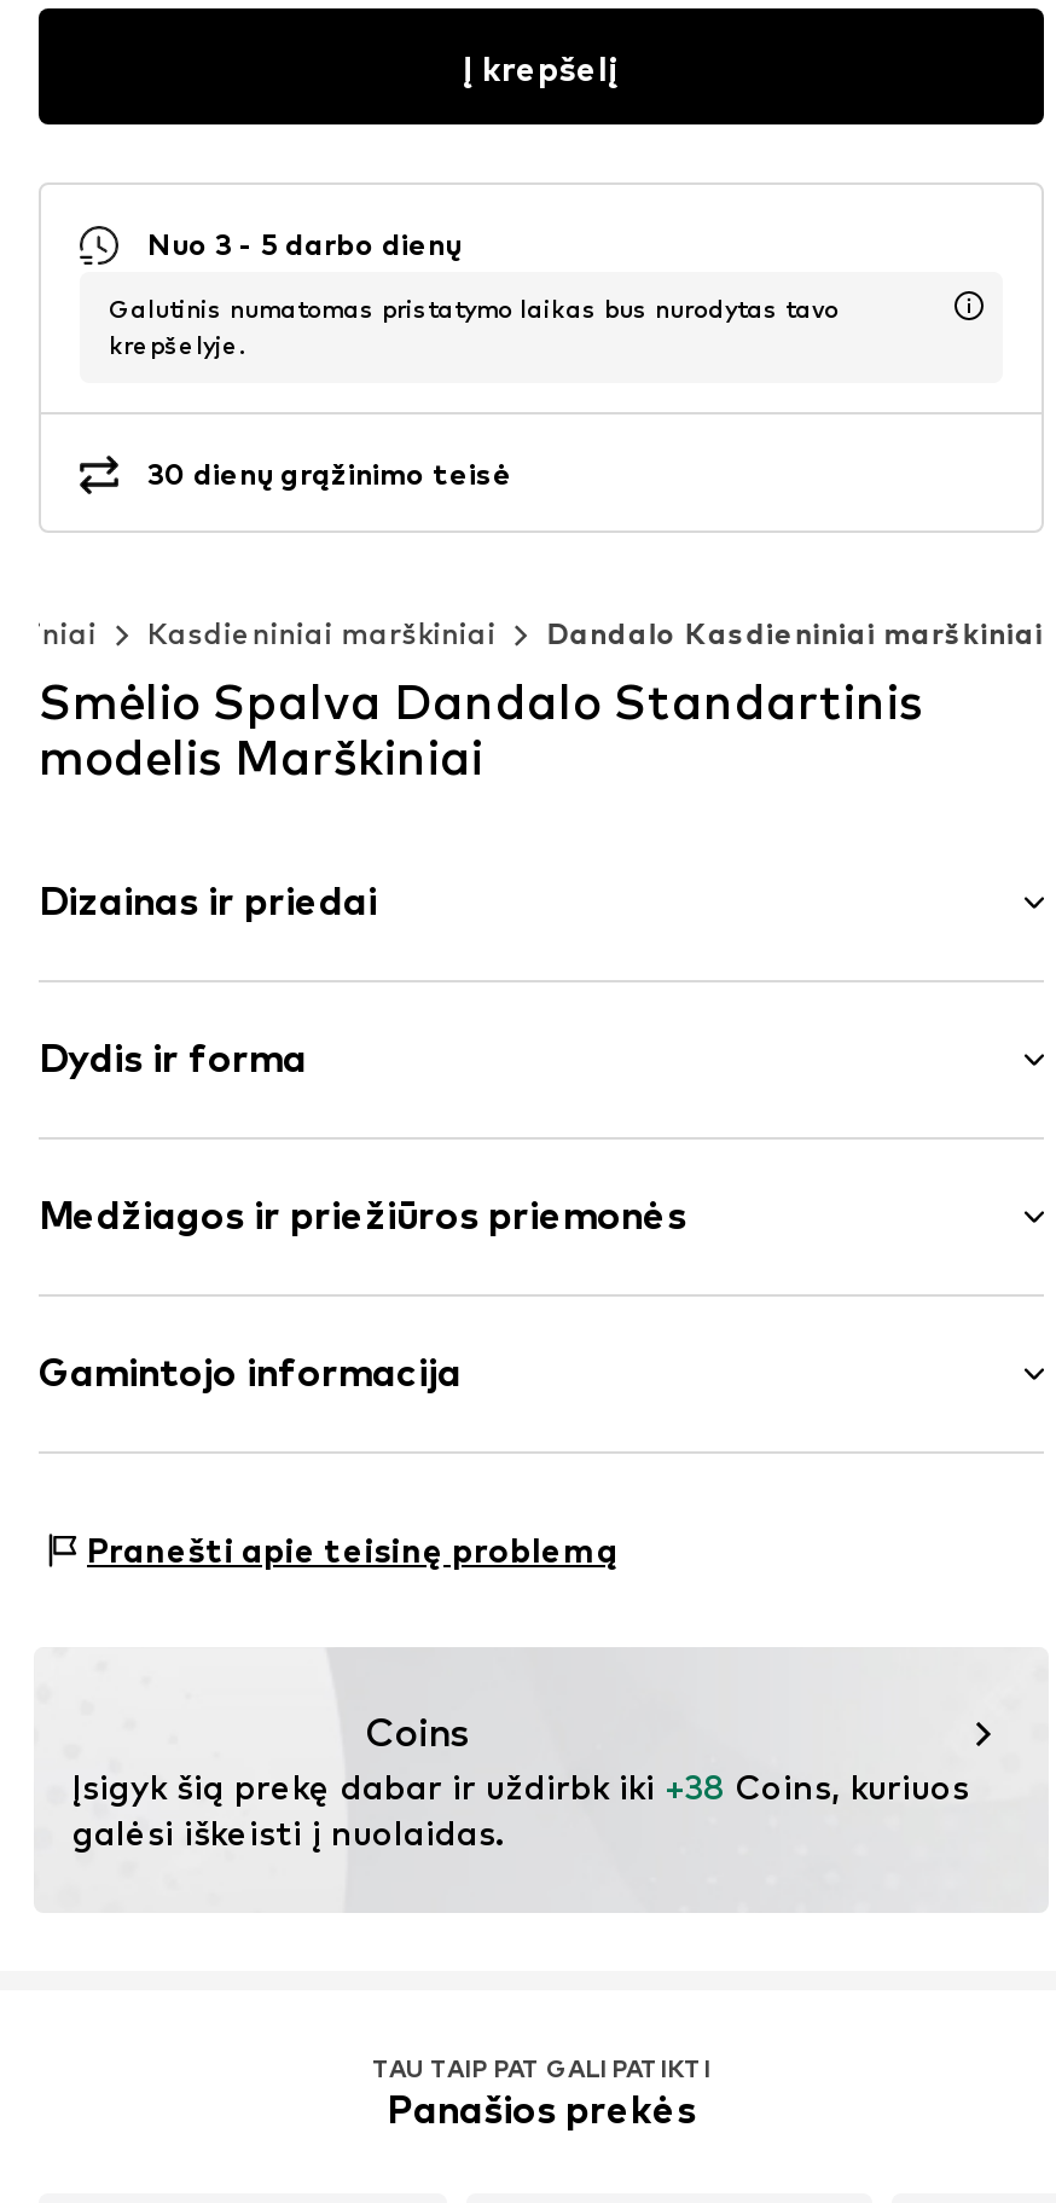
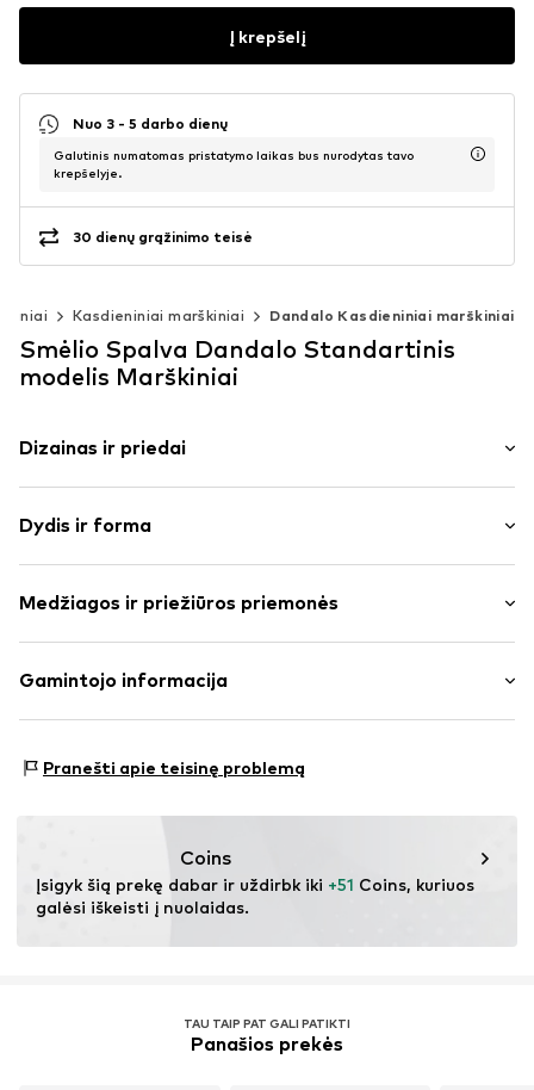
[72,1766,969,1807] Įsigyk šią prekę dabar ir uždirbk iki +38 Coins, kuriuos -> [36,875,474,895] Įsigyk šią prekę dabar ir uždirbk iki +51 Coins, kuriuos

